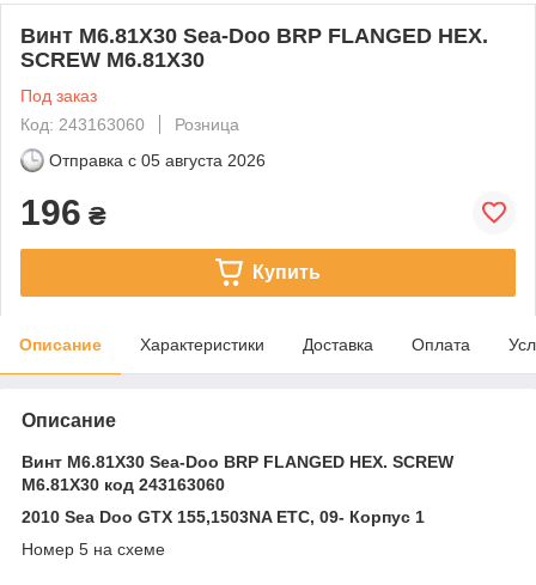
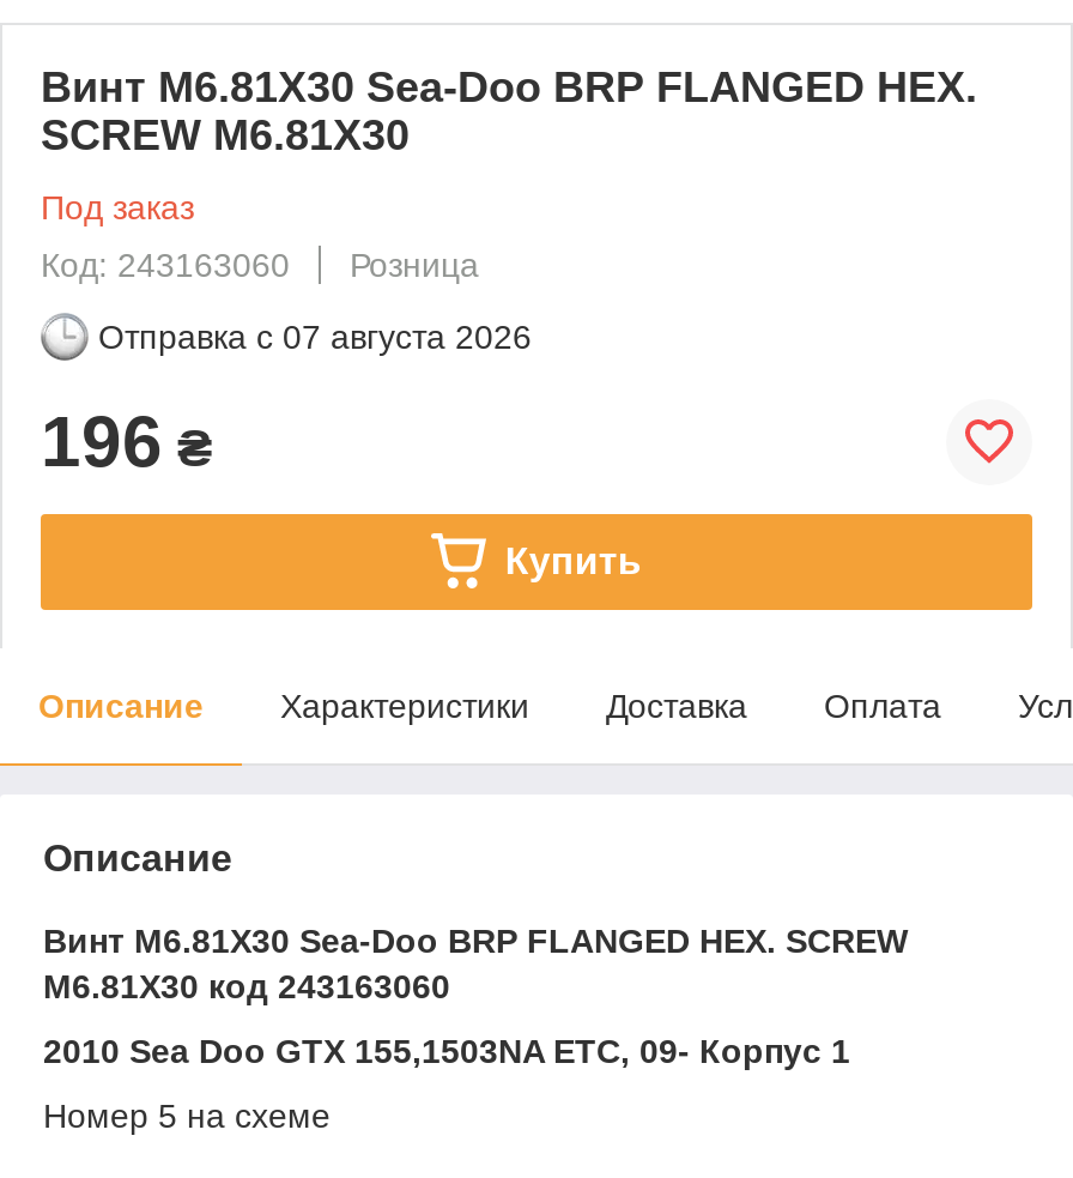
[49,150,266,170] Отправка с 05 августа 2026 -> [98,317,532,355] Отправка с 07 августа 2026

